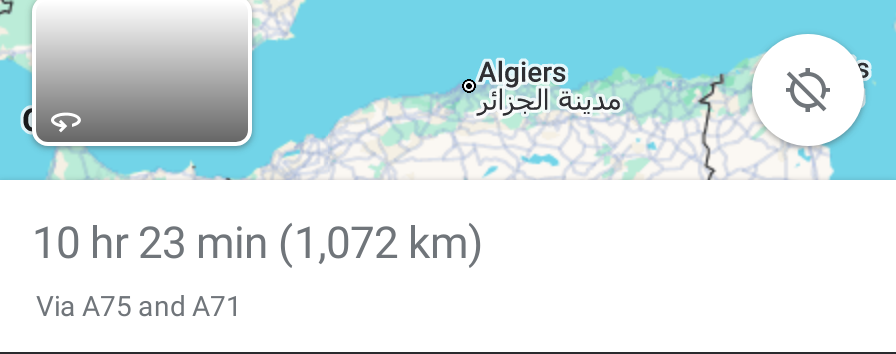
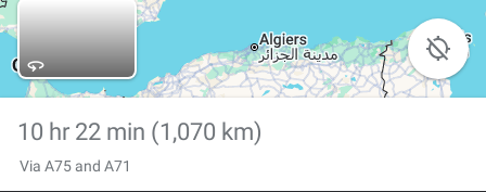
[32,218,484,268] 10 hr 23 min (1,072 km) -> [17,118,263,145] 10 hr 22 min (1,070 km)

